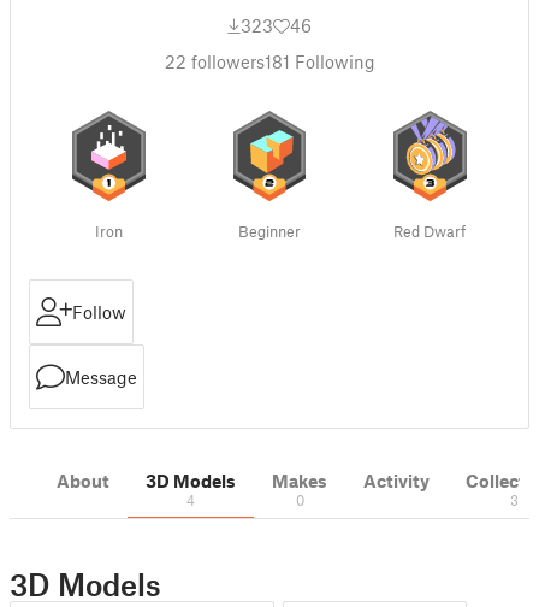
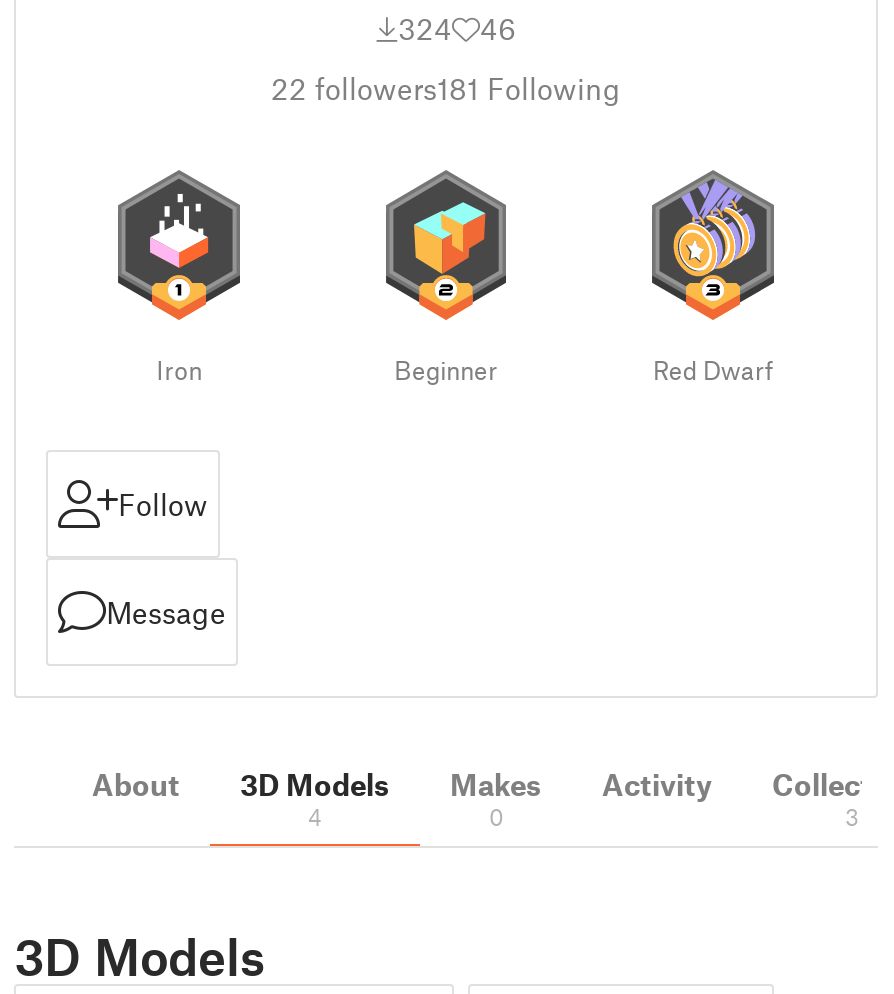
[241,14,312,36] 323 46 -> [398,10,516,46] 324 46

